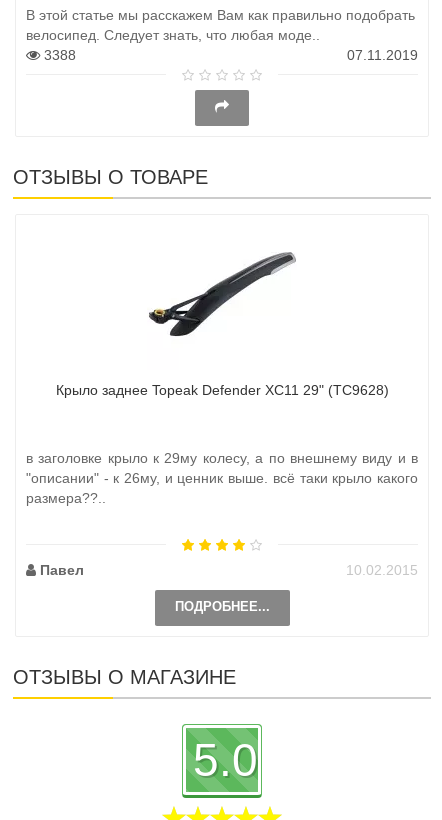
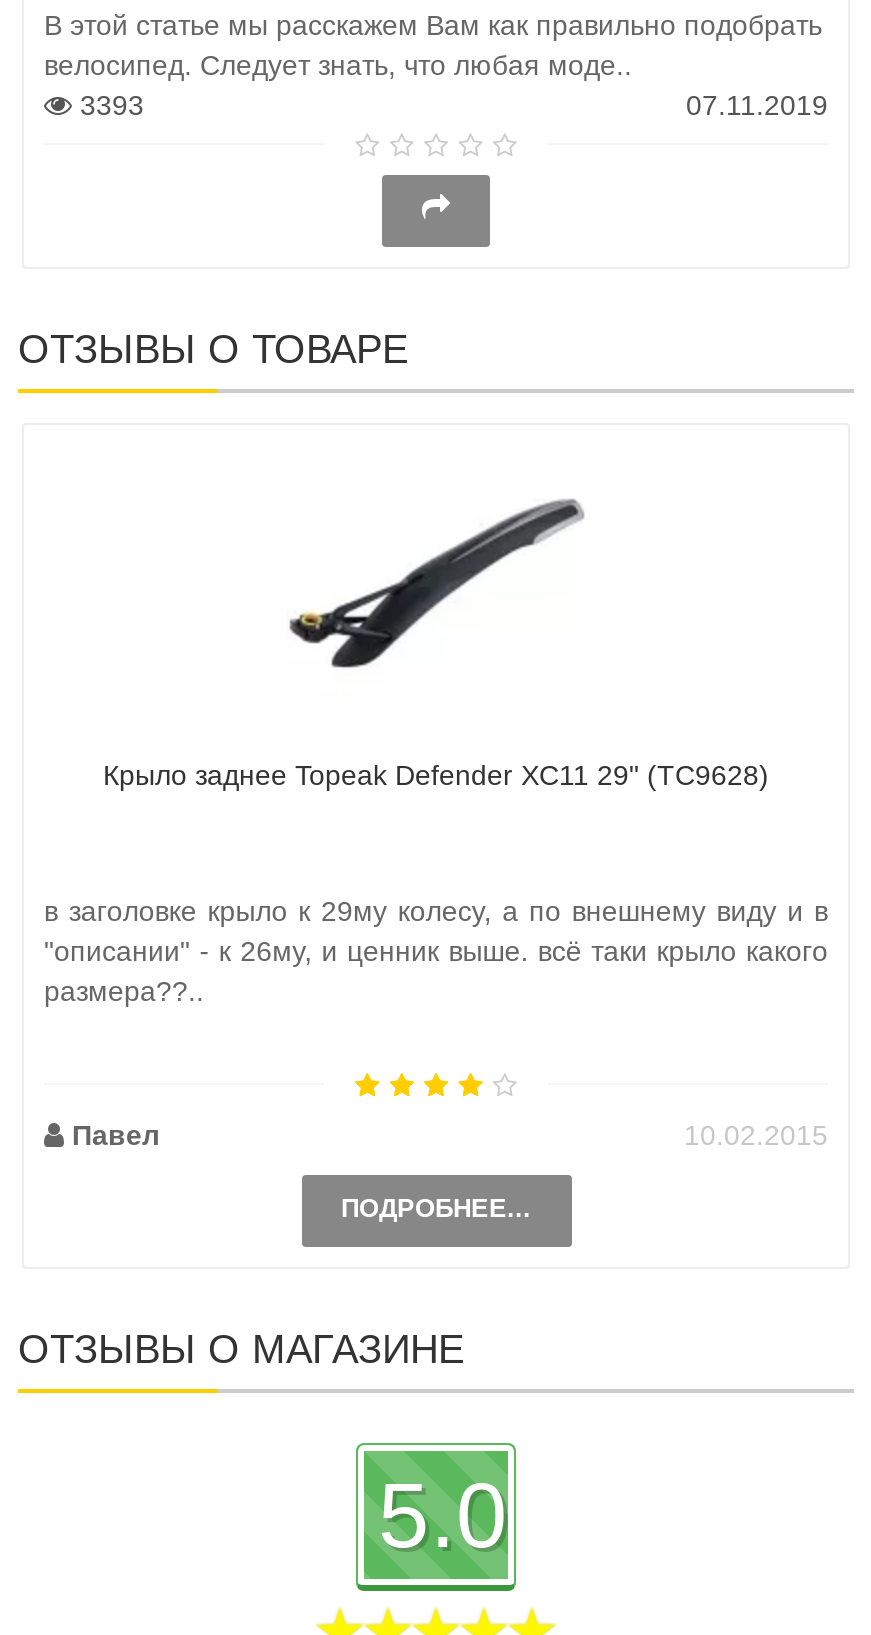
[40,47,76,63] 3388 -> [72,90,144,122] 3393

